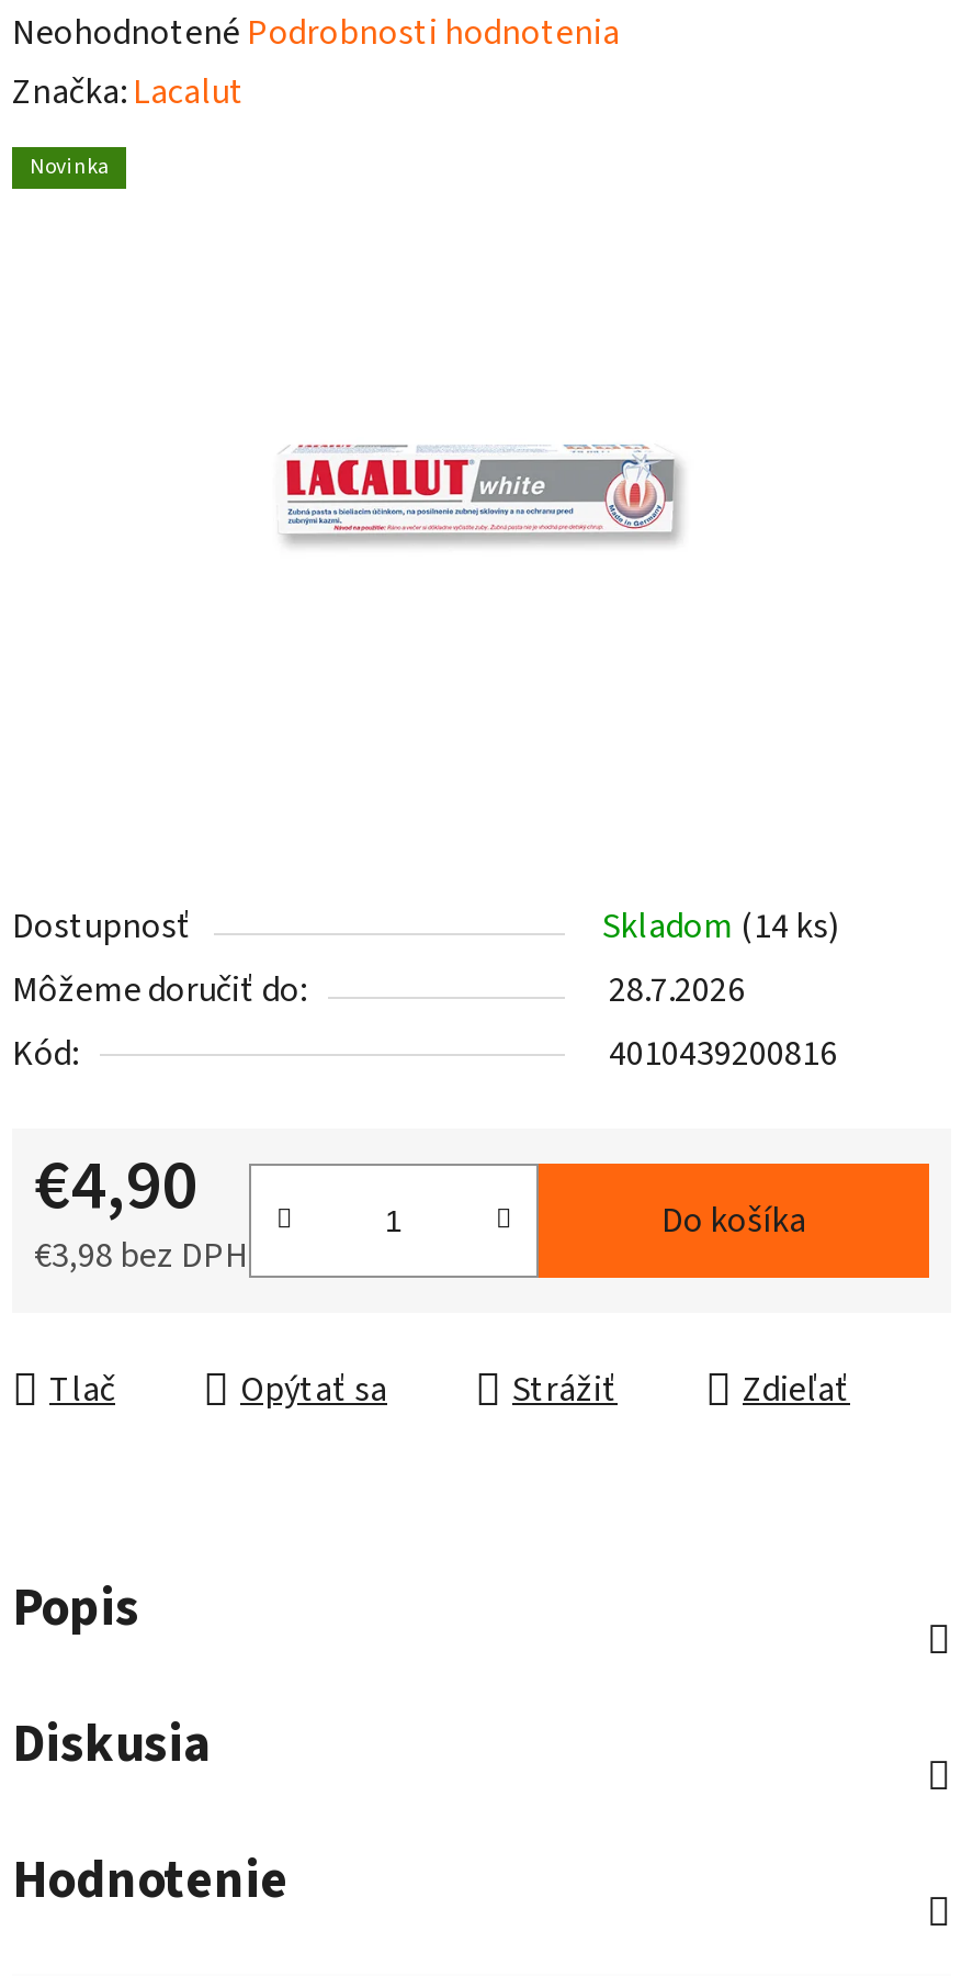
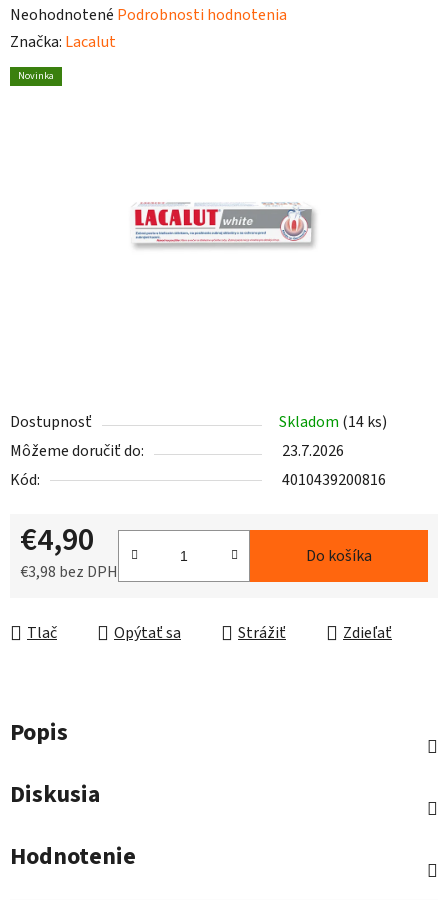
[609,966,745,1015] 28.7.2026 -> [282,440,344,462] 23.7.2026

